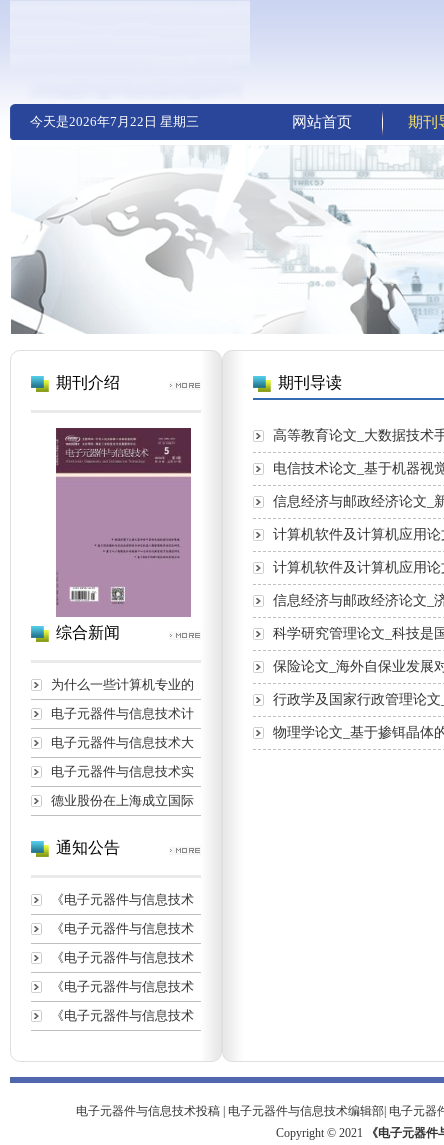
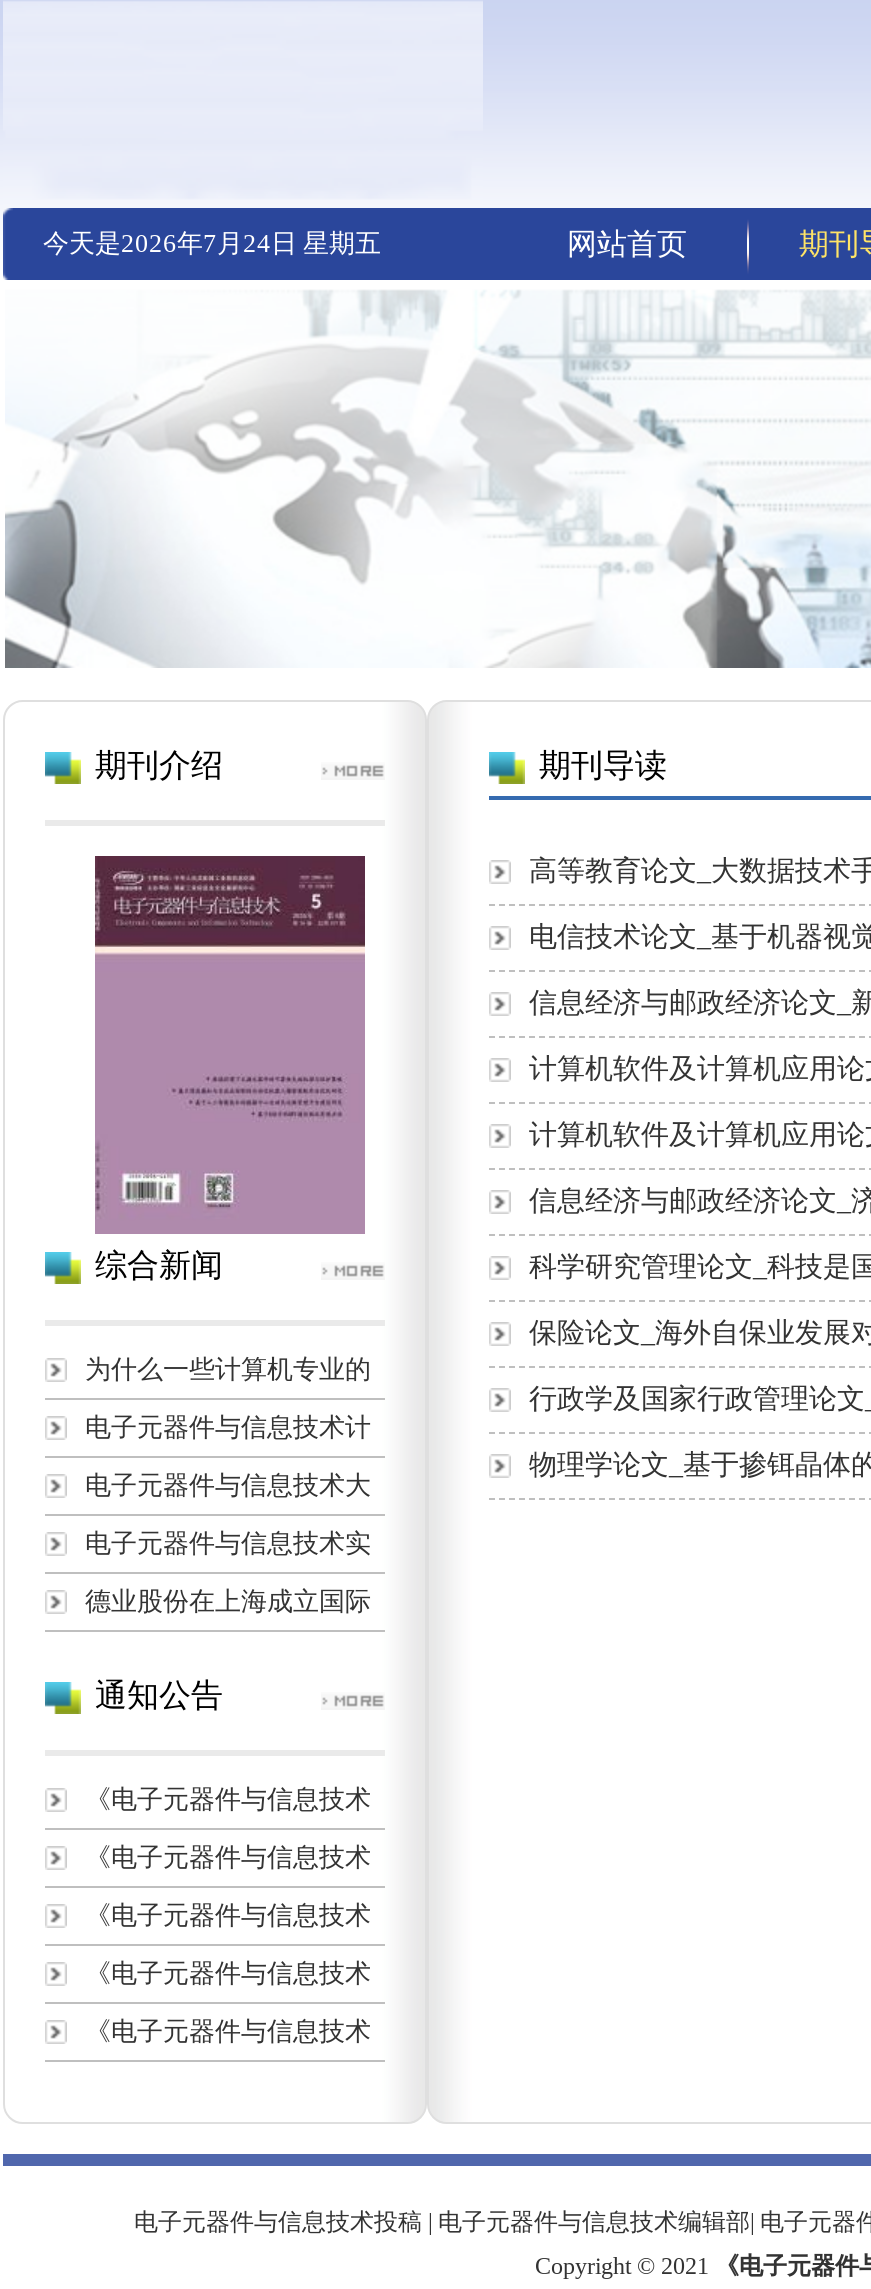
[30,114,199,129] 今天是2026年7月22日 星期三 -> [43,228,381,258] 今天是2026年7月24日 星期五

